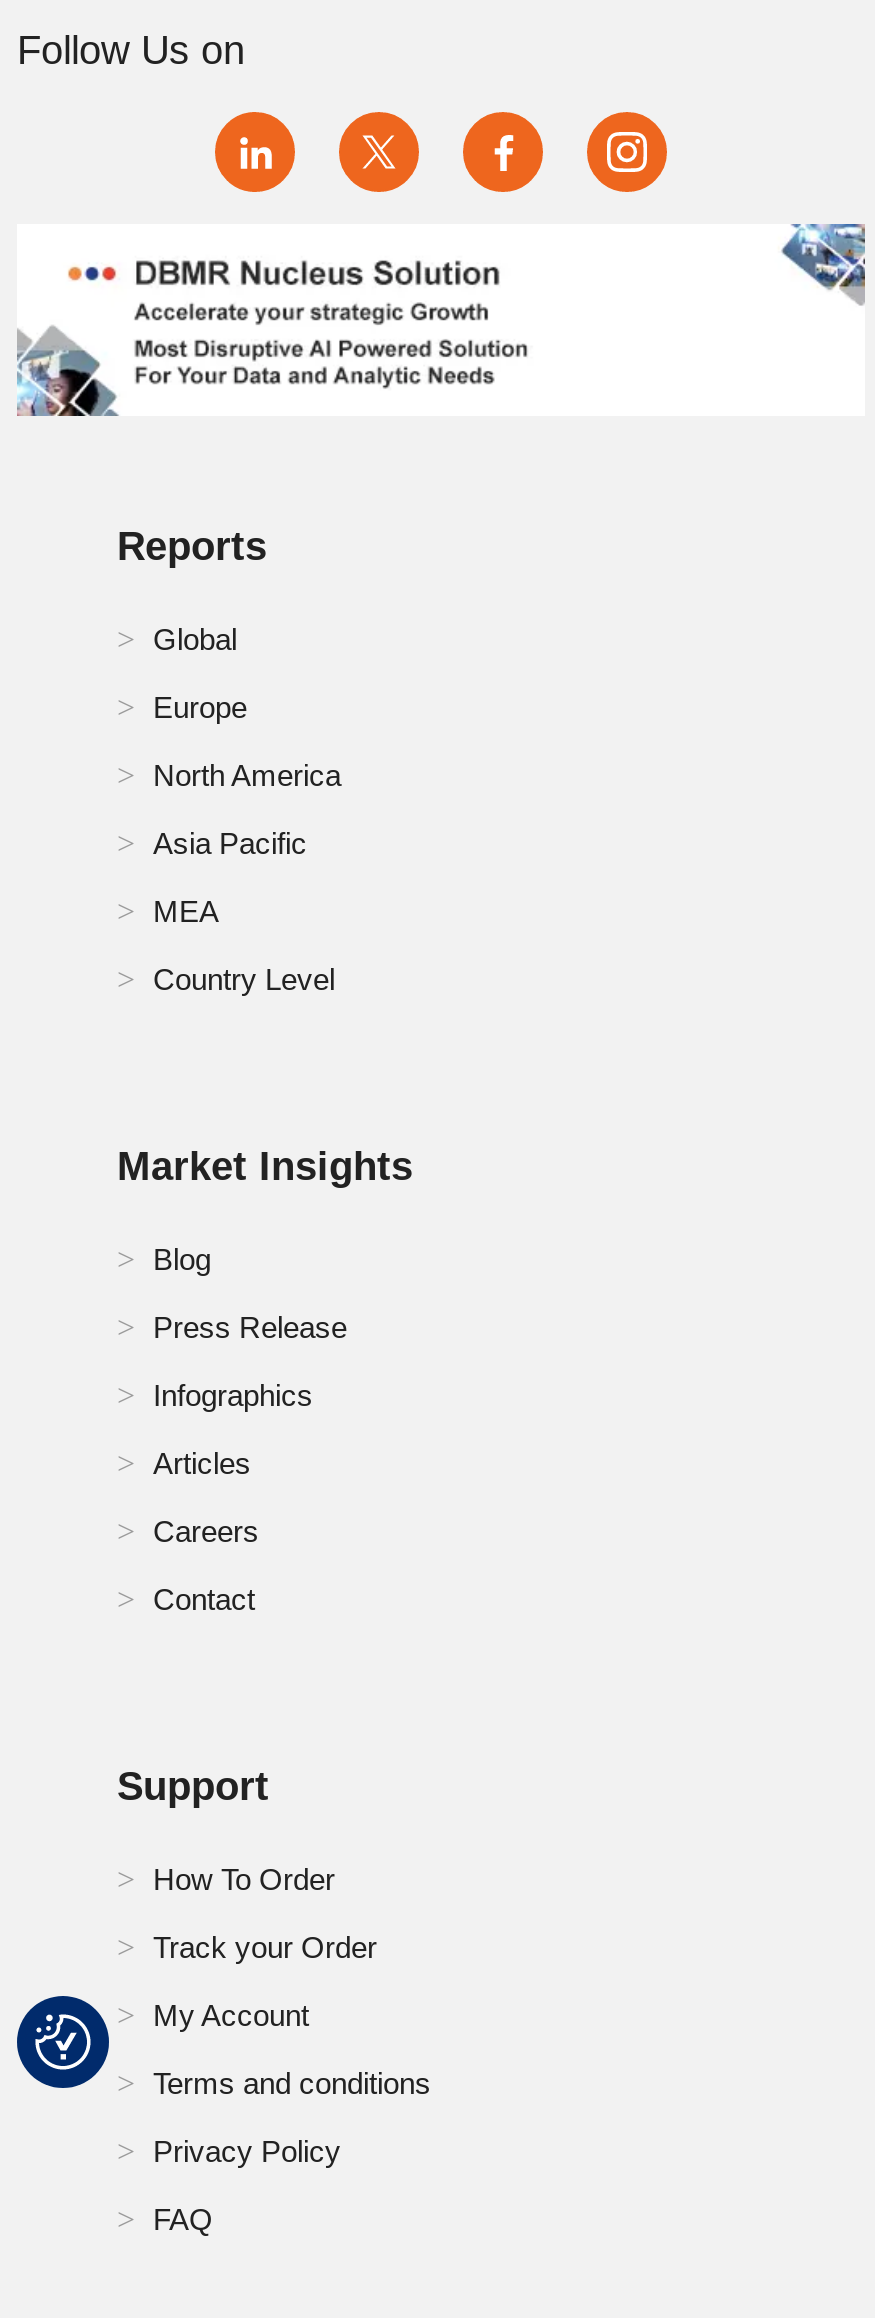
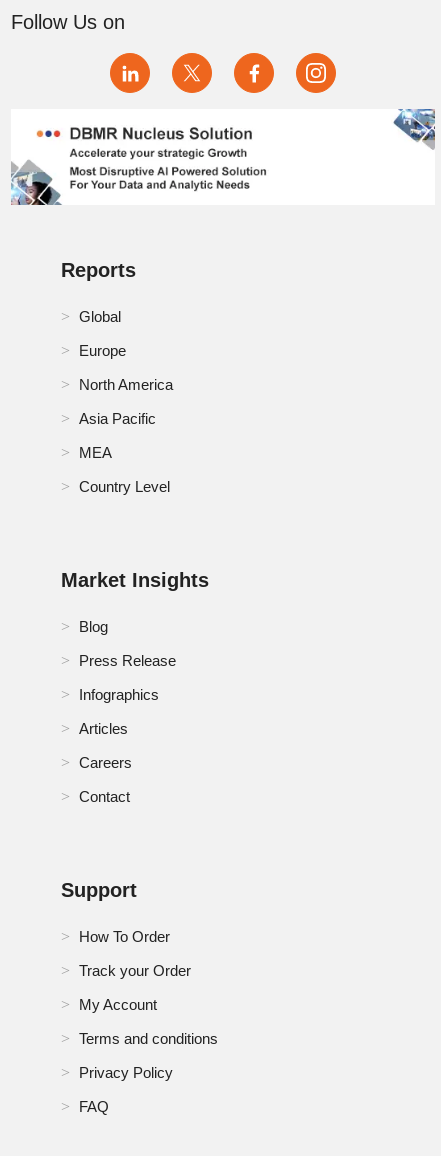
[15,1994,111,2090] [image] -> none

